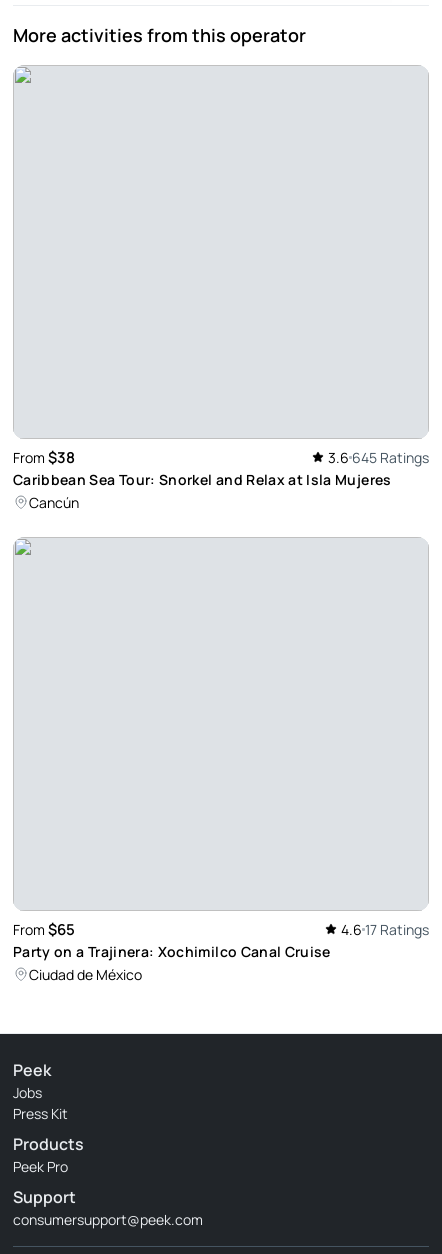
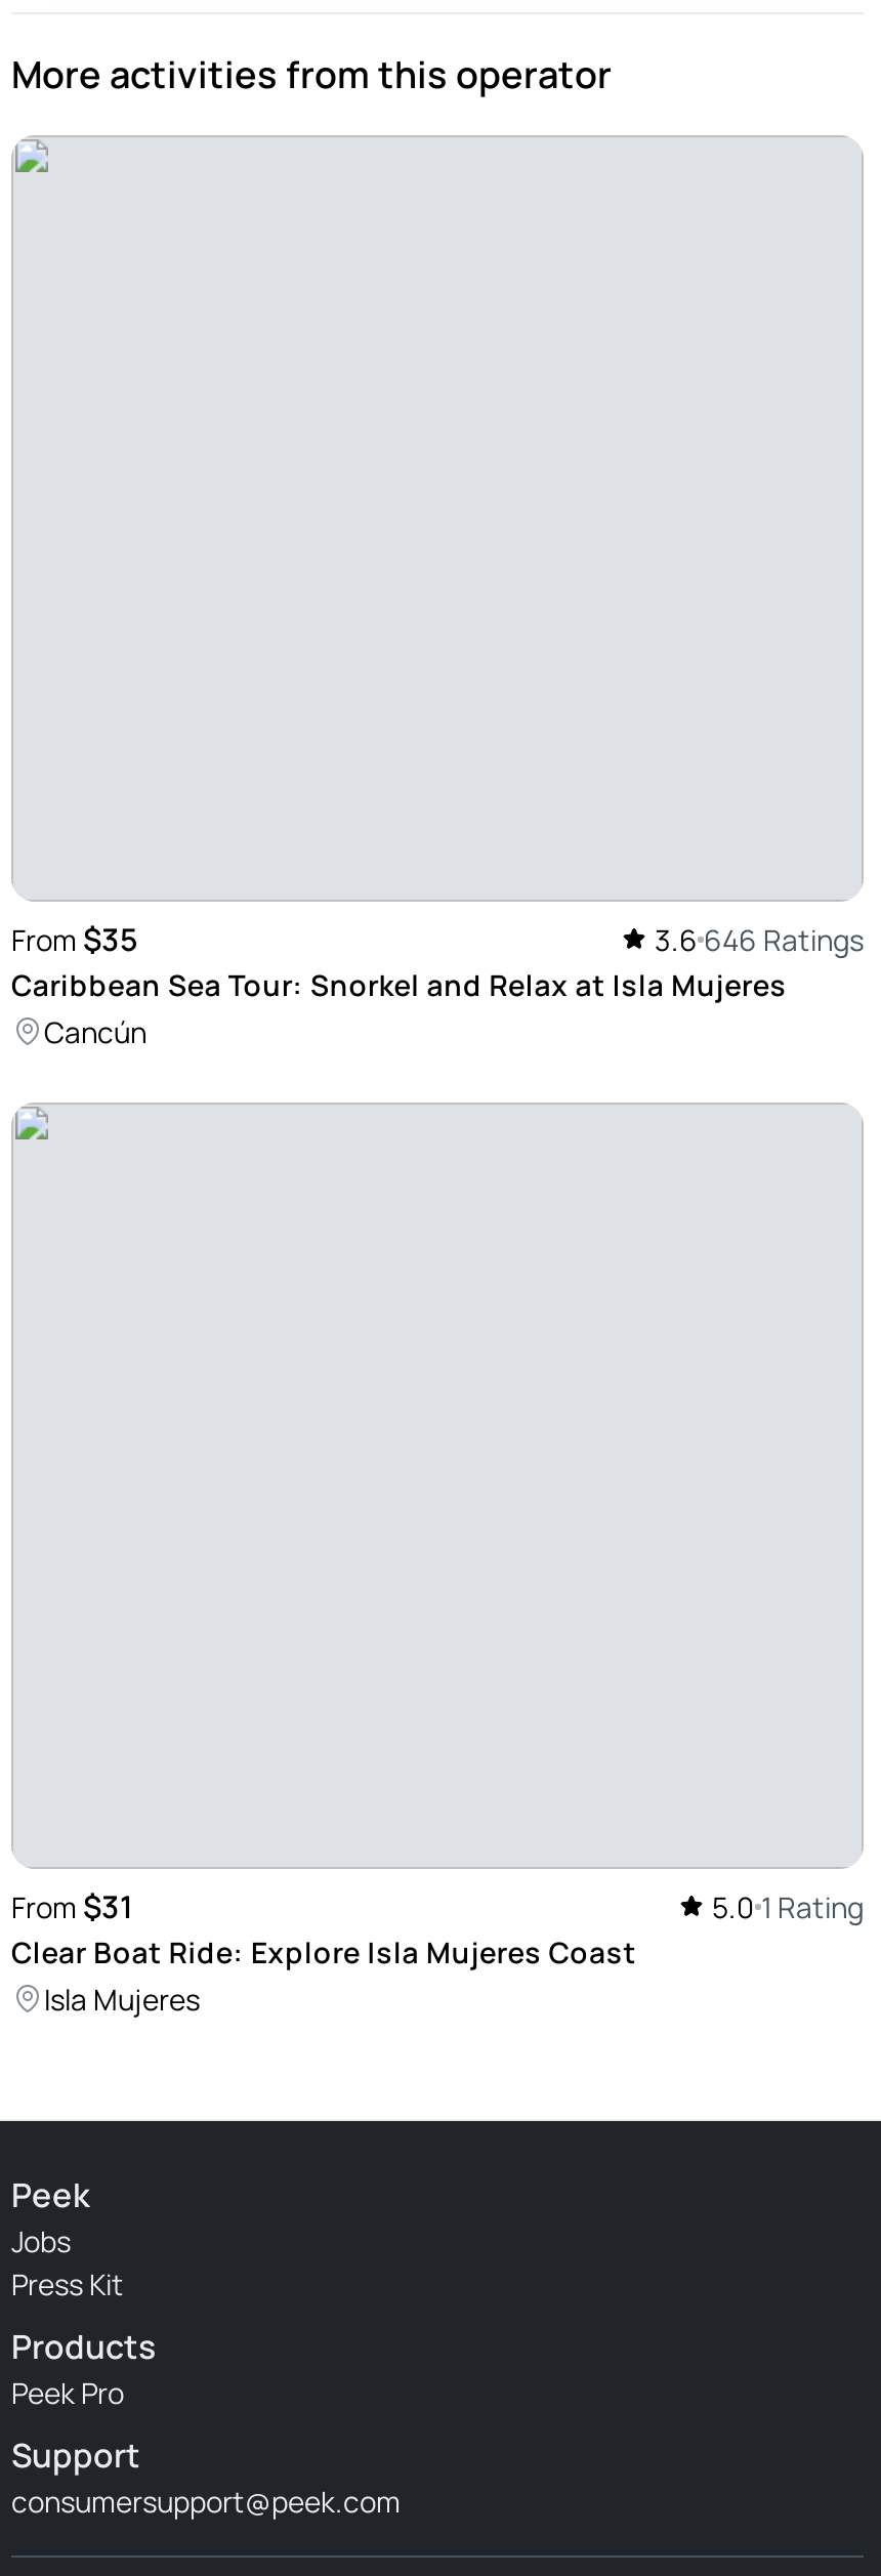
[13,447,75,468] From $38 -> [11,918,138,961] From $35
[328,448,429,467] 3.6 645 Ratings -> [655,920,864,959] 3.6 646 Ratings
[13,919,429,984] From $65 | 4.6 17 Ratings | Party on a Trajinera: Xochimilco Canal Cruise | Ciudad de México -> [11,1886,864,2020] From $31 | 5.0 1 Rating | Clear Boat Ride: Explore Isla Mujeres Coast | Isla Mujeres

